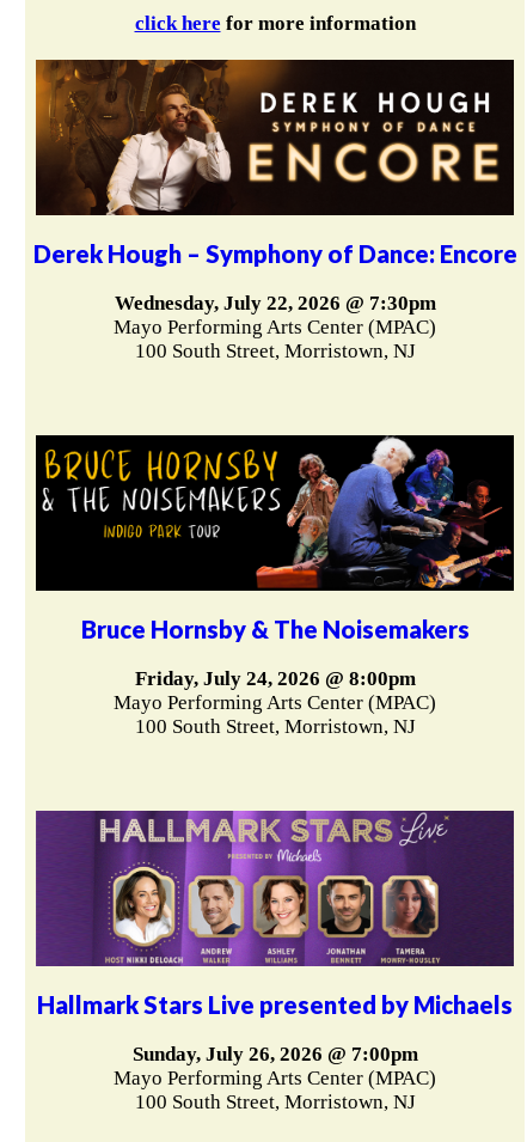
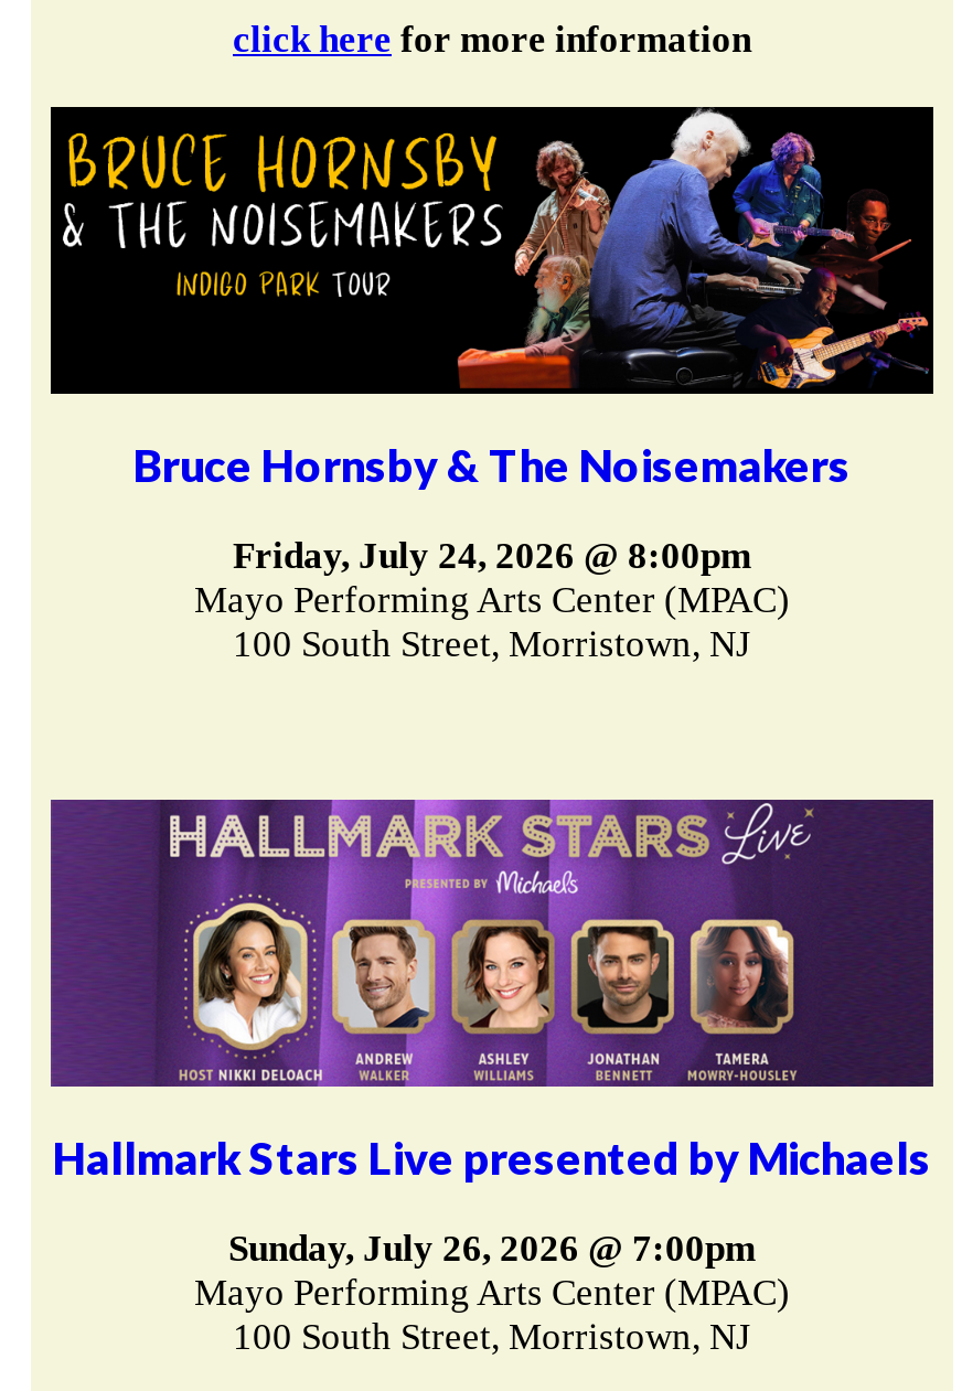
[33,59,517,362] [image] | Derek Hough – Symphony of Dance: Encore | Wednesday, July 22, 2026 @ 7:30pm | Mayo Performing Arts Center (MPAC) | 100 South Street, Morristown, NJ -> none

